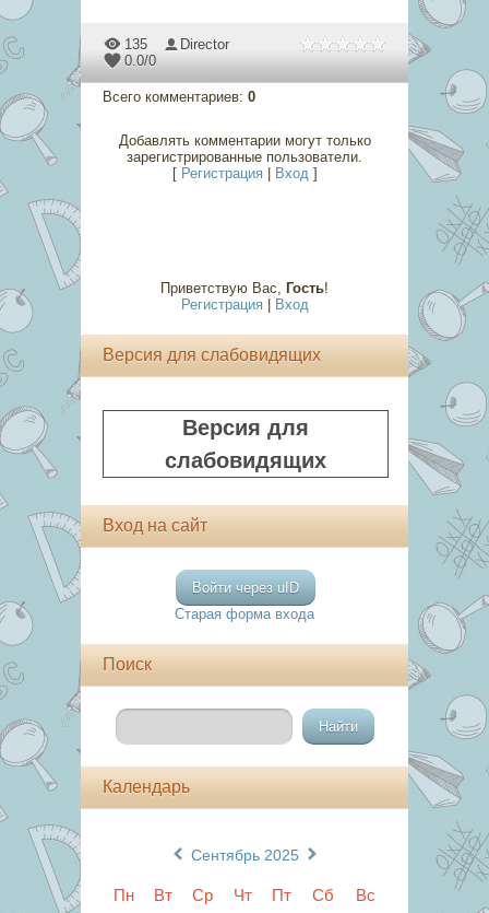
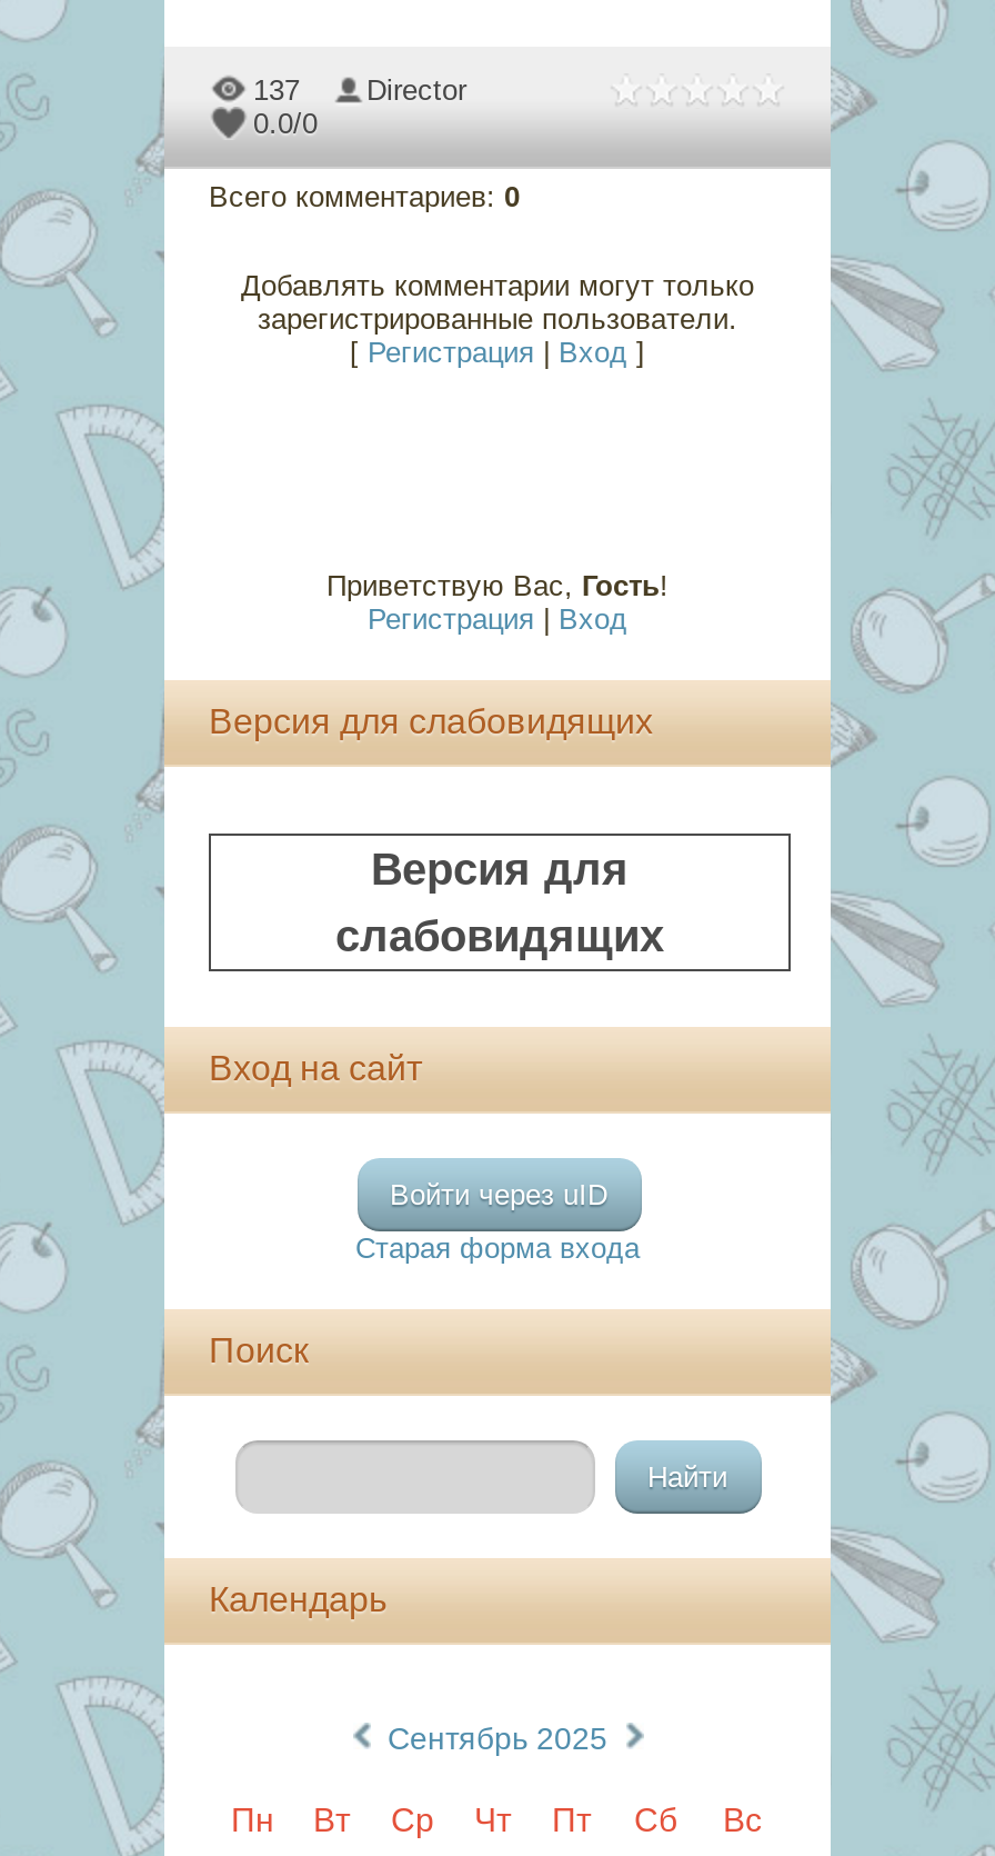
[124,36,229,52] 135 Director -> [253,73,466,107] 137 Director

